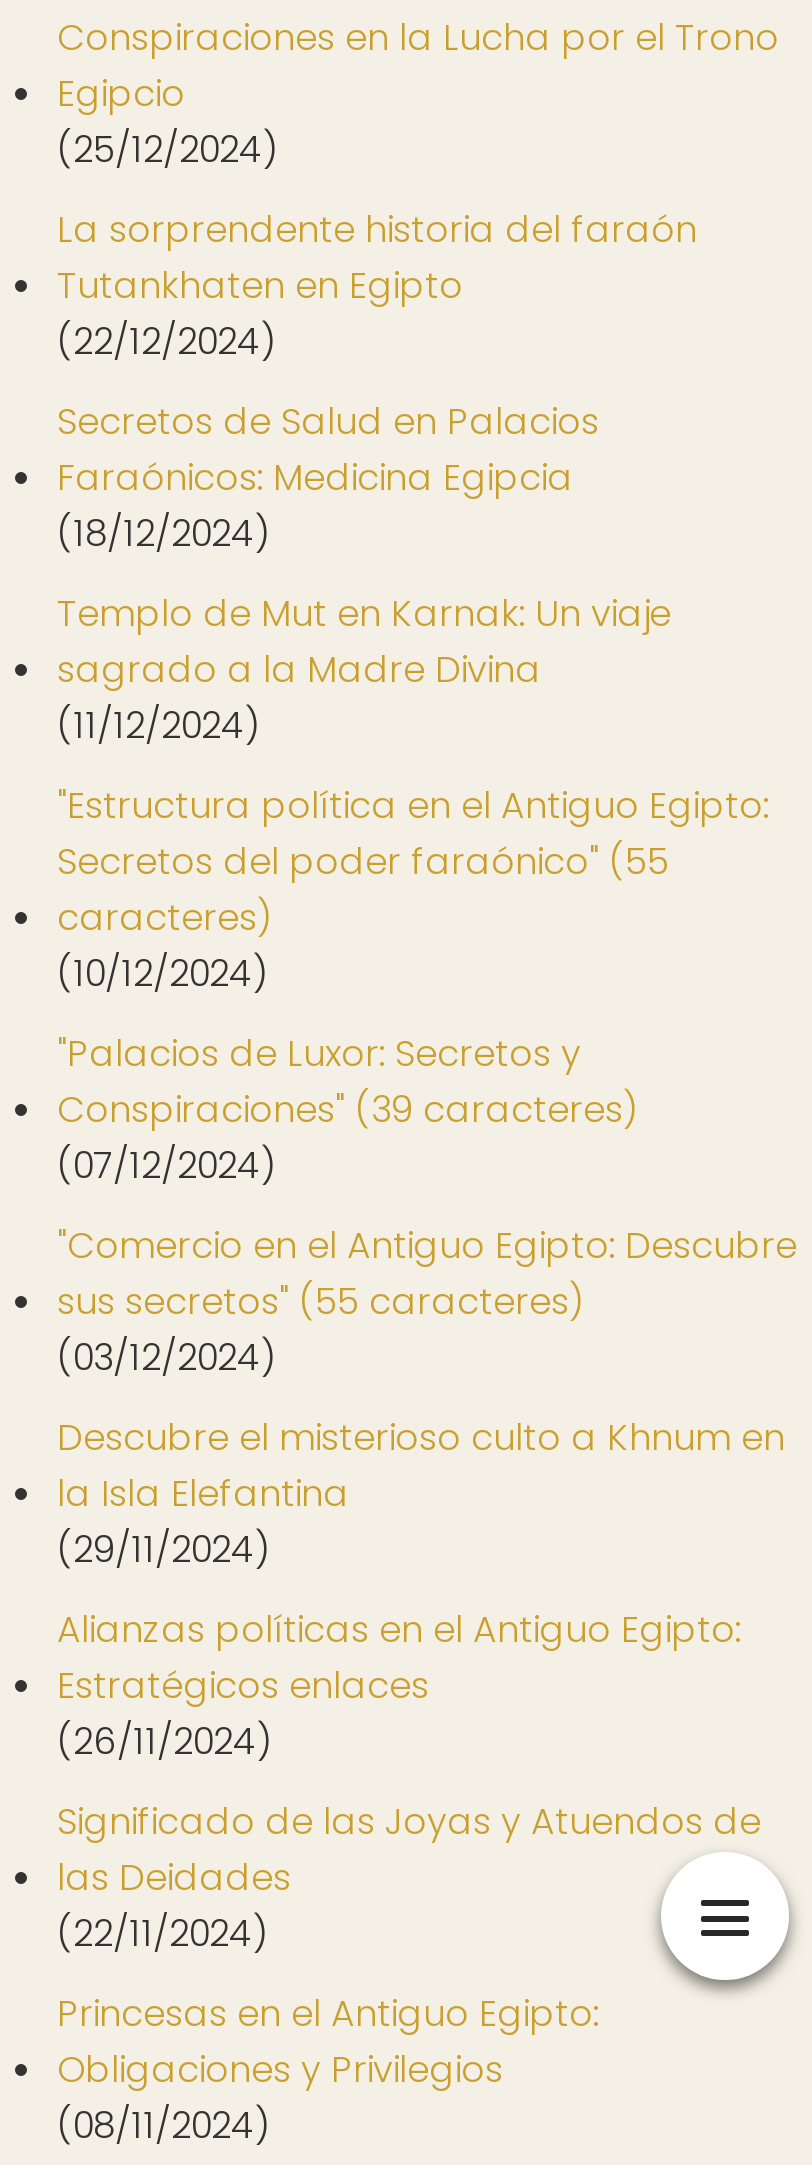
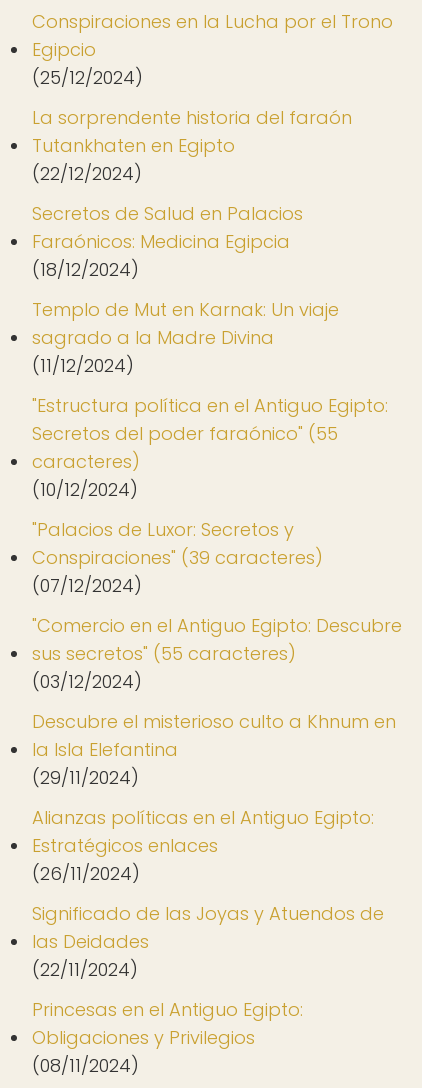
[651,1852,799,1998] [image] -> none

